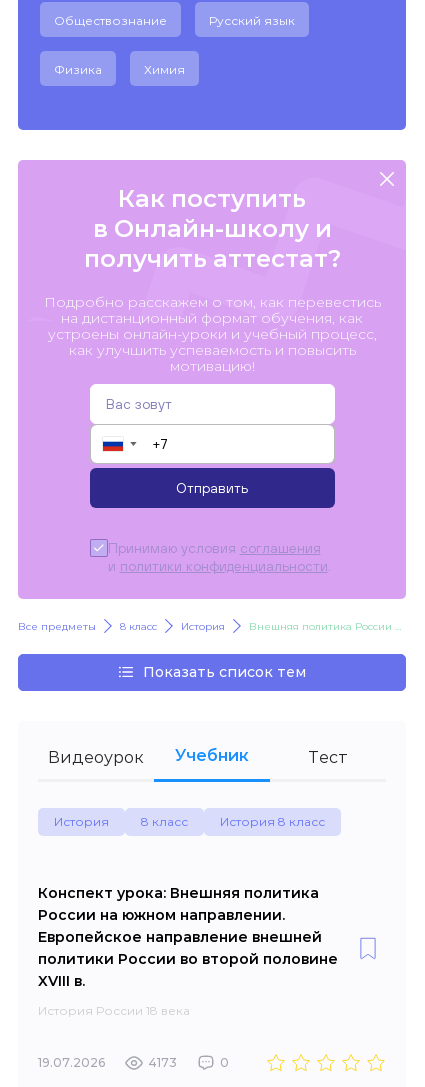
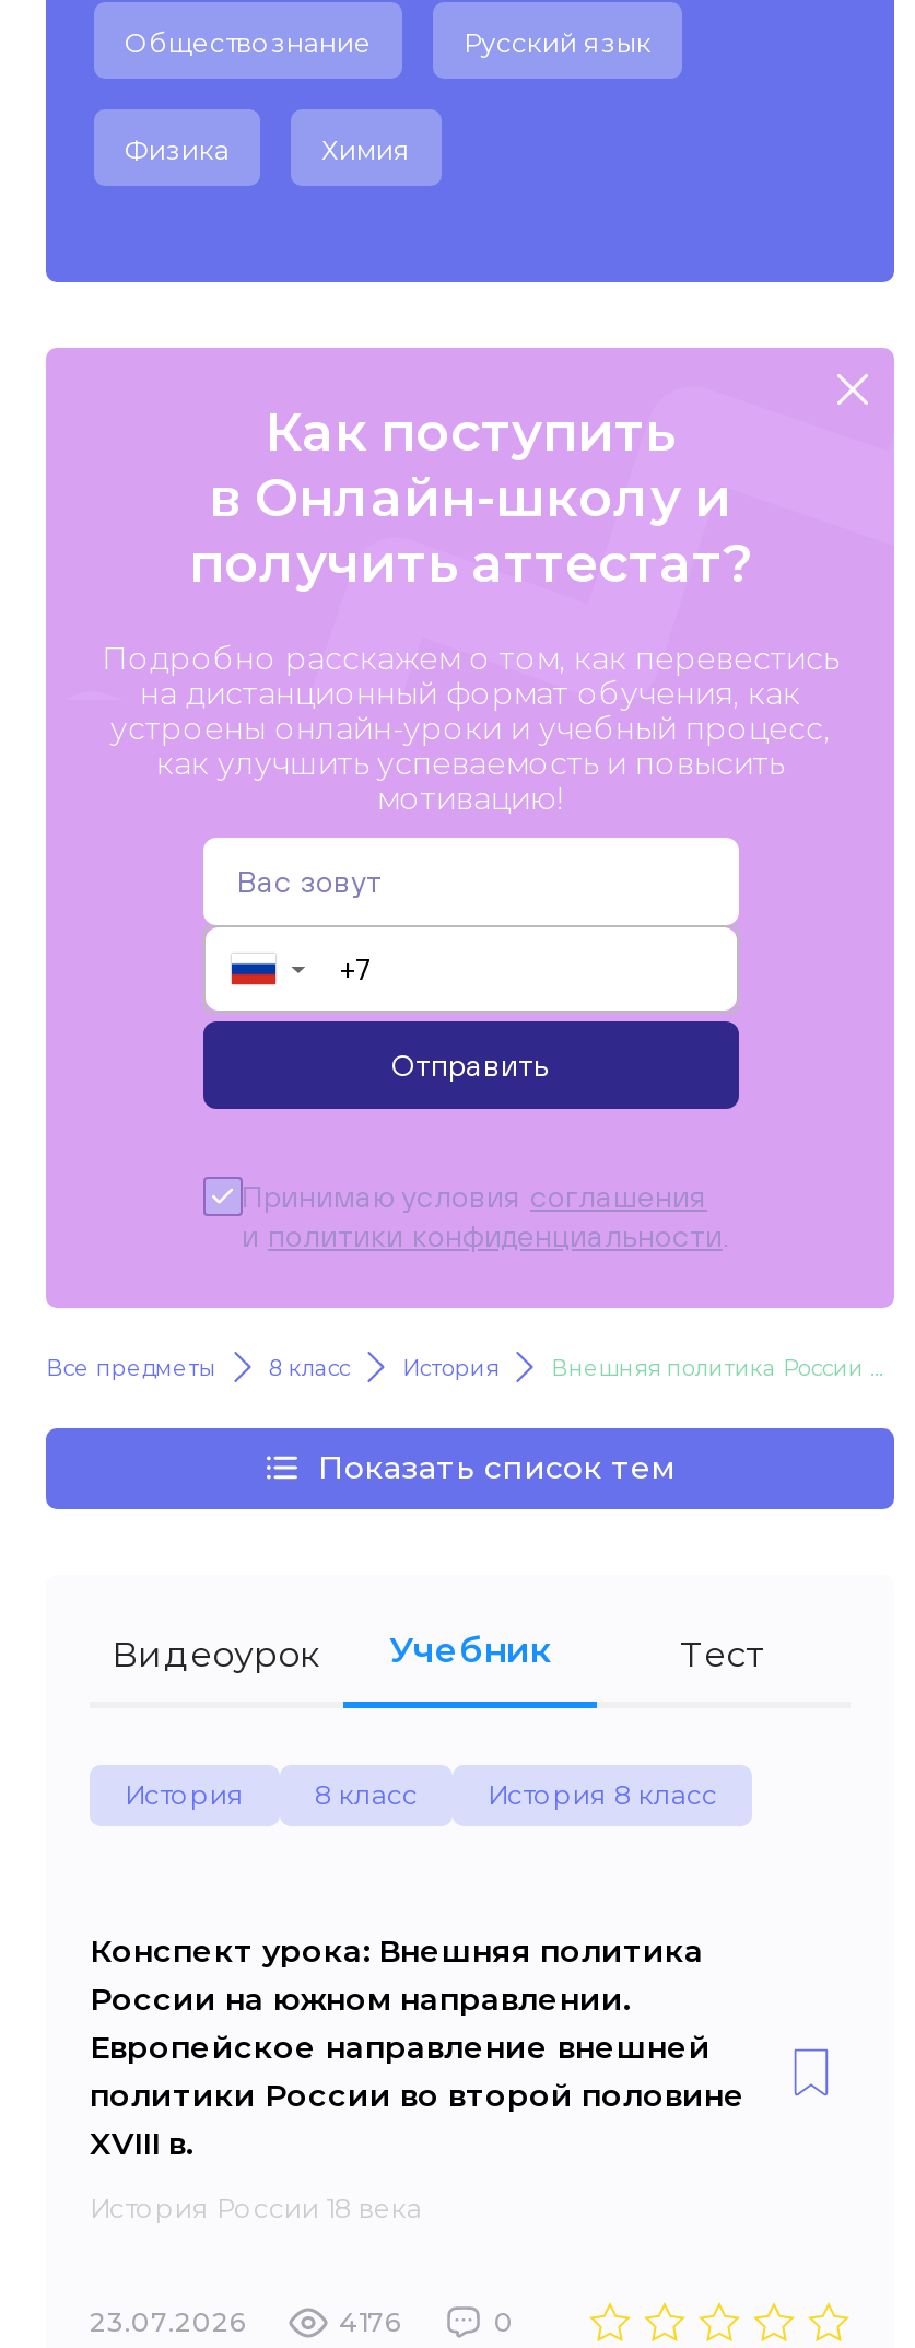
[38,1055,105,1070] 19.07.2026 -> [90,2305,245,2338] 23.07.2026
[148,1055,177,1070] 4173 -> [339,2305,400,2338] 4176

